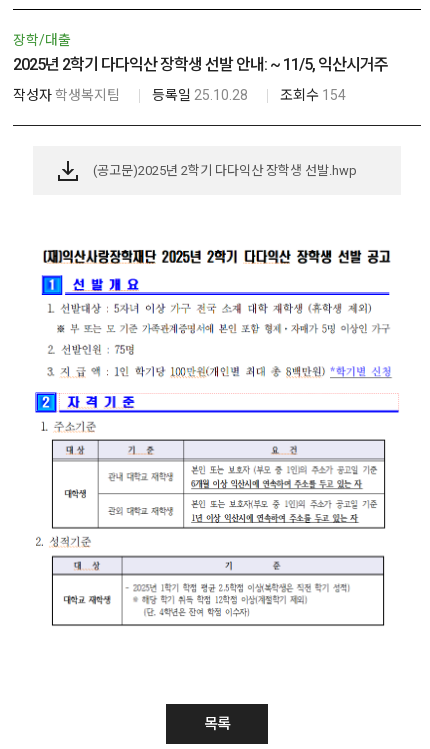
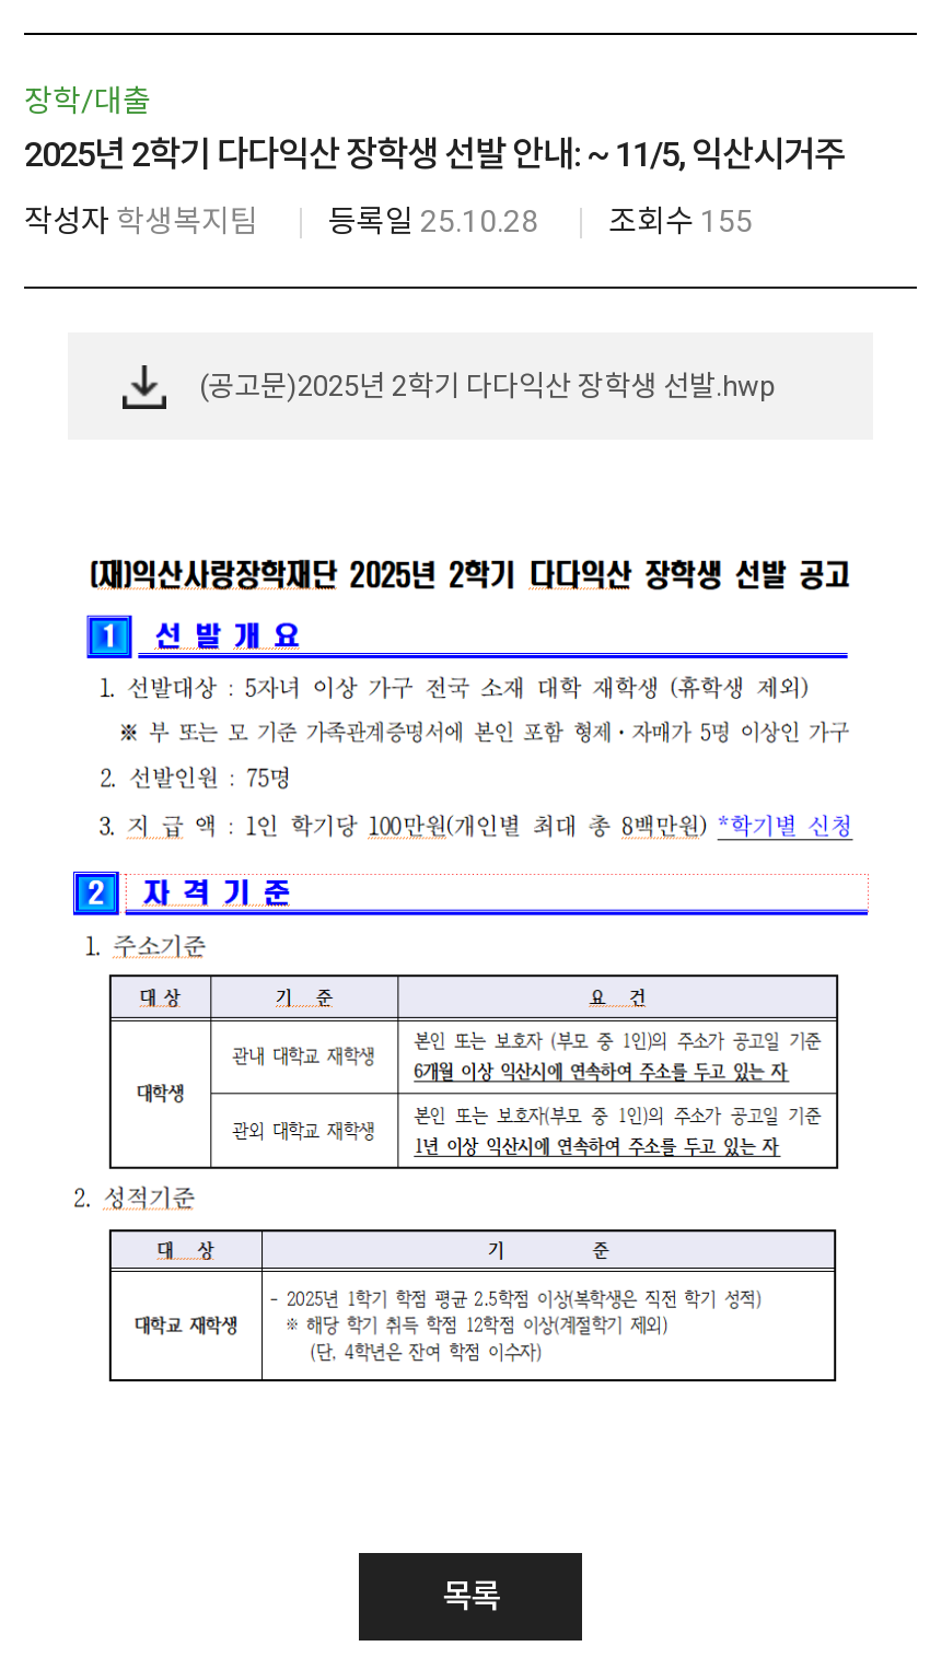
[13,87,346,103] 작성자 학생복지팀 등록일 25.10.28 조회수 154 -> [24,204,753,239] 작성자 학생복지팀 등록일 25.10.28 조회수 155

